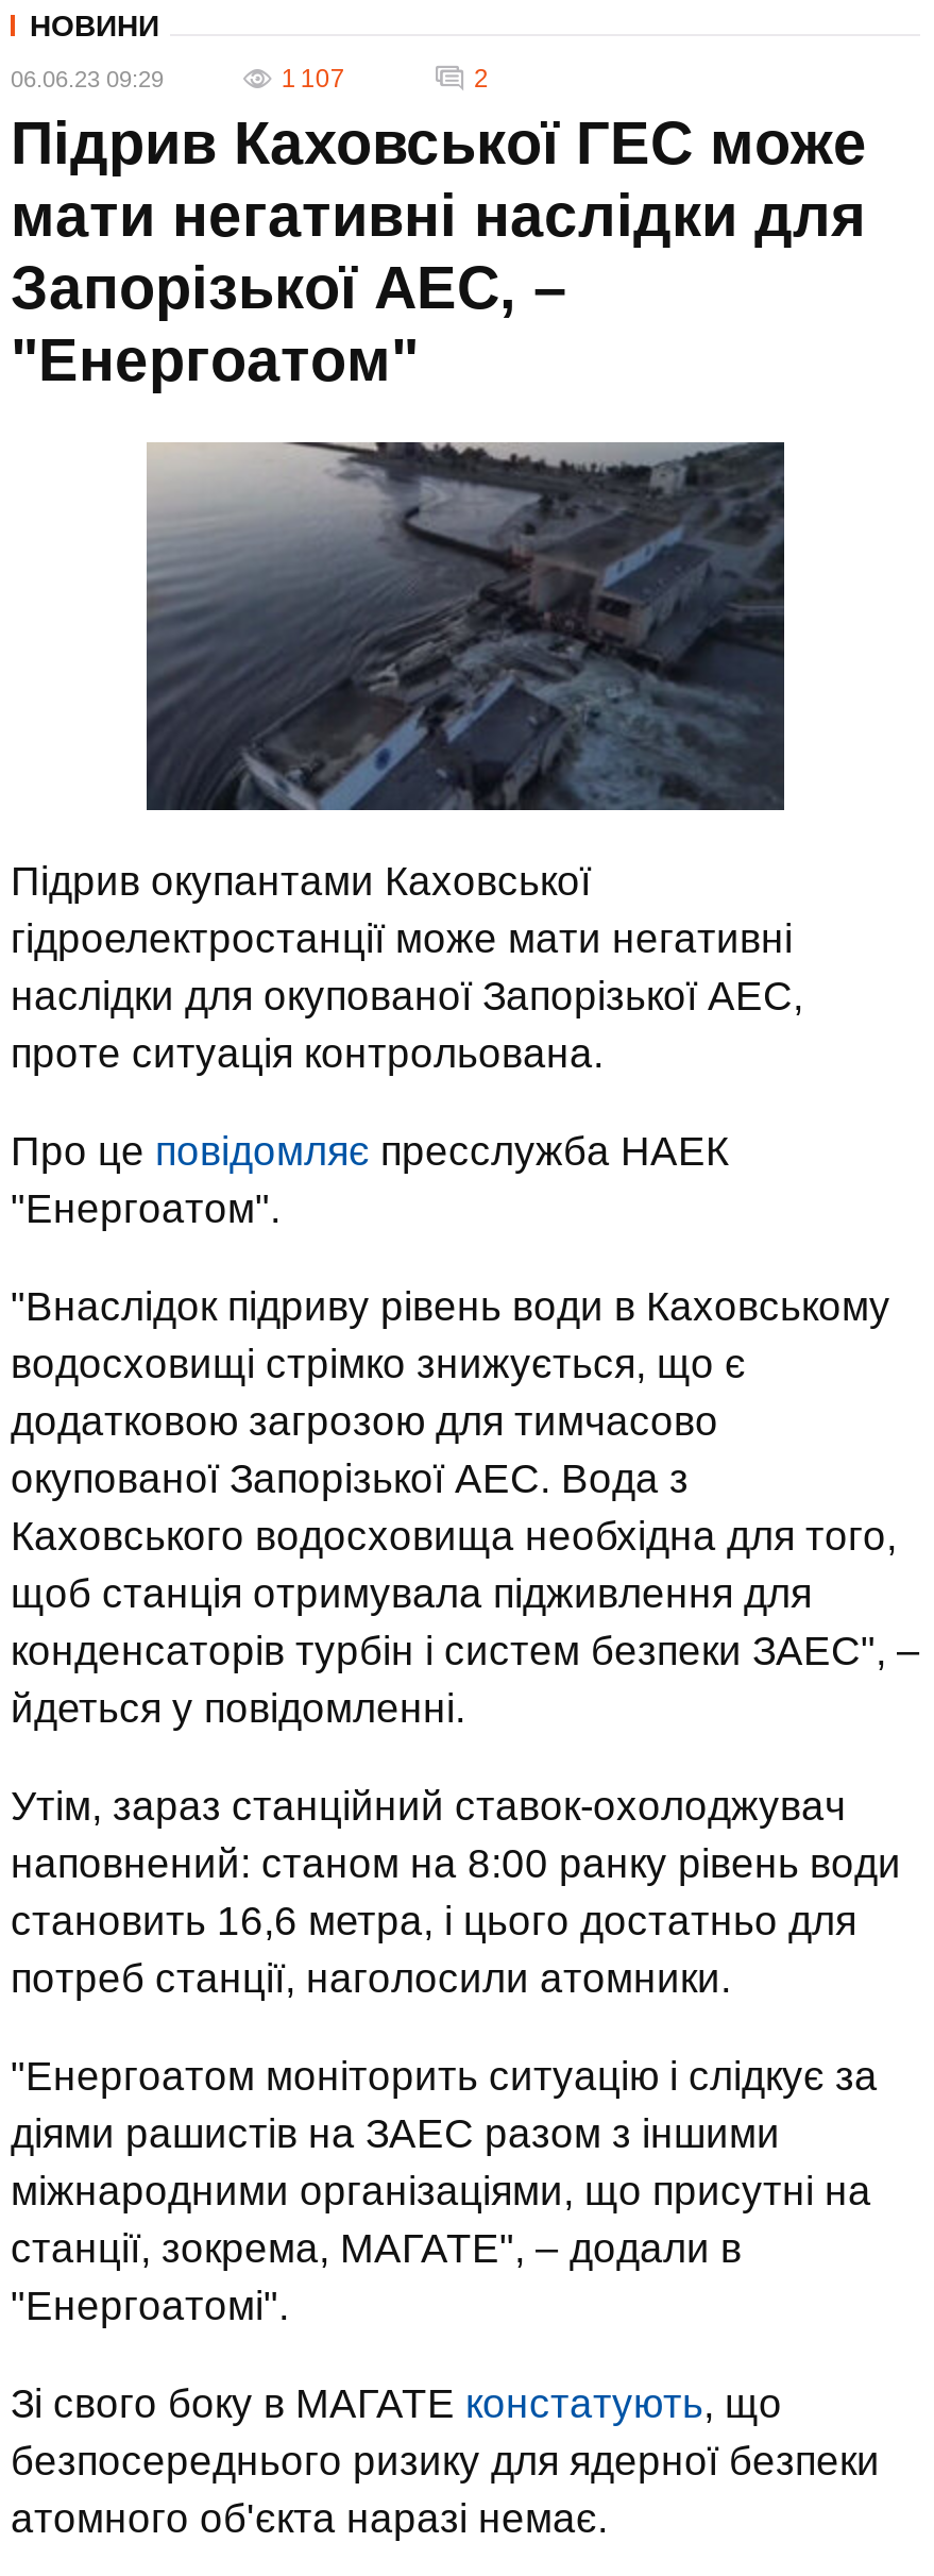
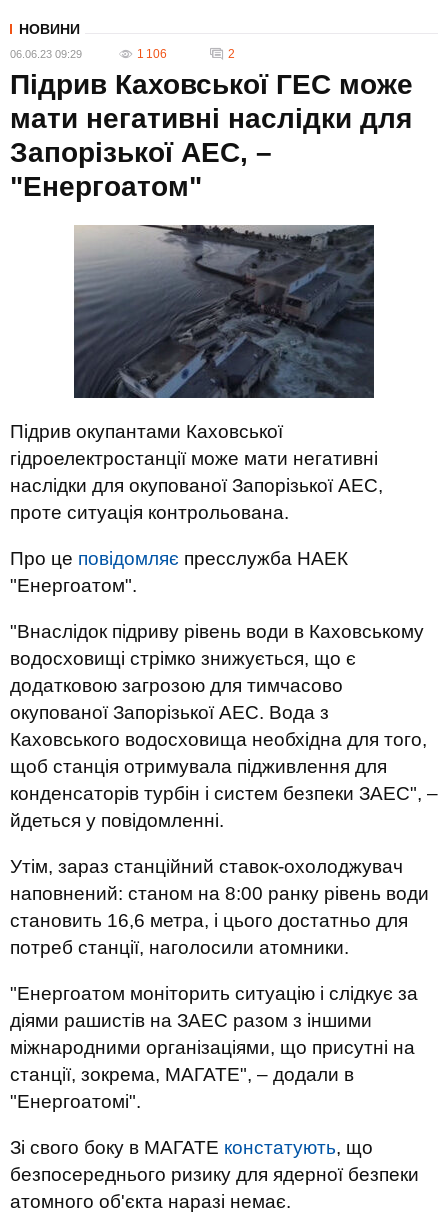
[281,63,345,93] 1 107 -> [137,47,167,61] 1 106

